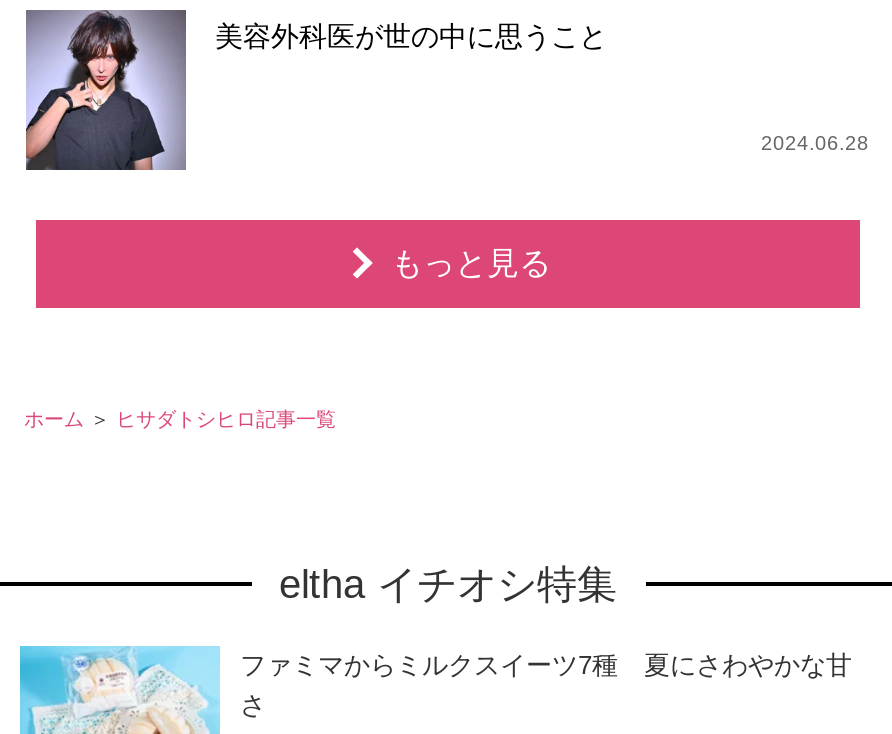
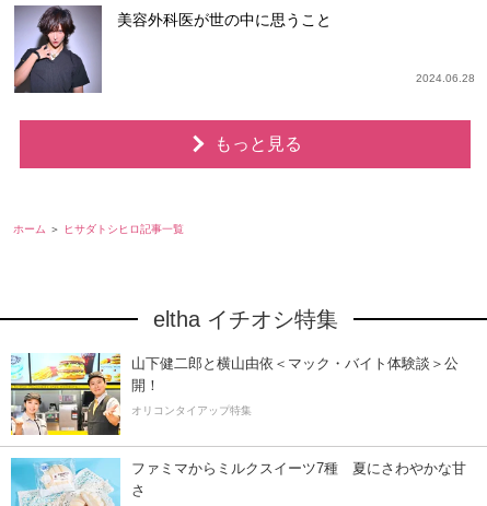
none -> [10,352,459,436] [image] | 山下健二郎と横山由依＜マック・バイト体験談＞公 | 開！ | オリコンタイアップ特集

